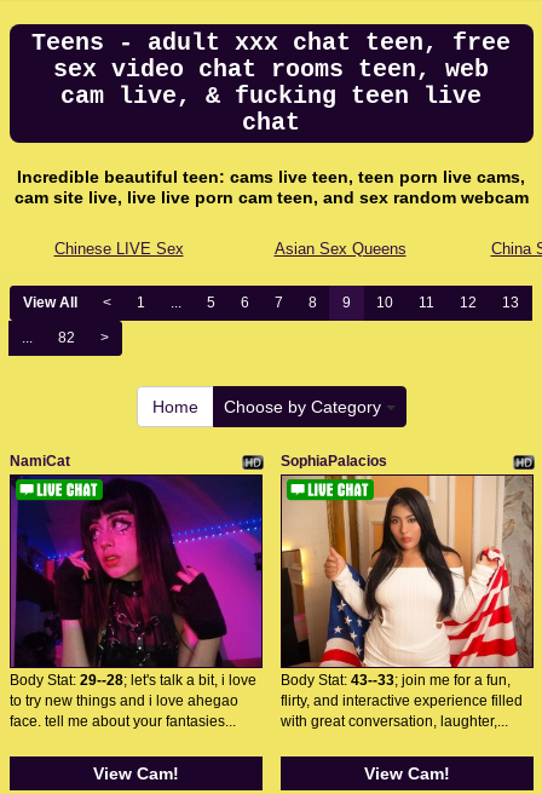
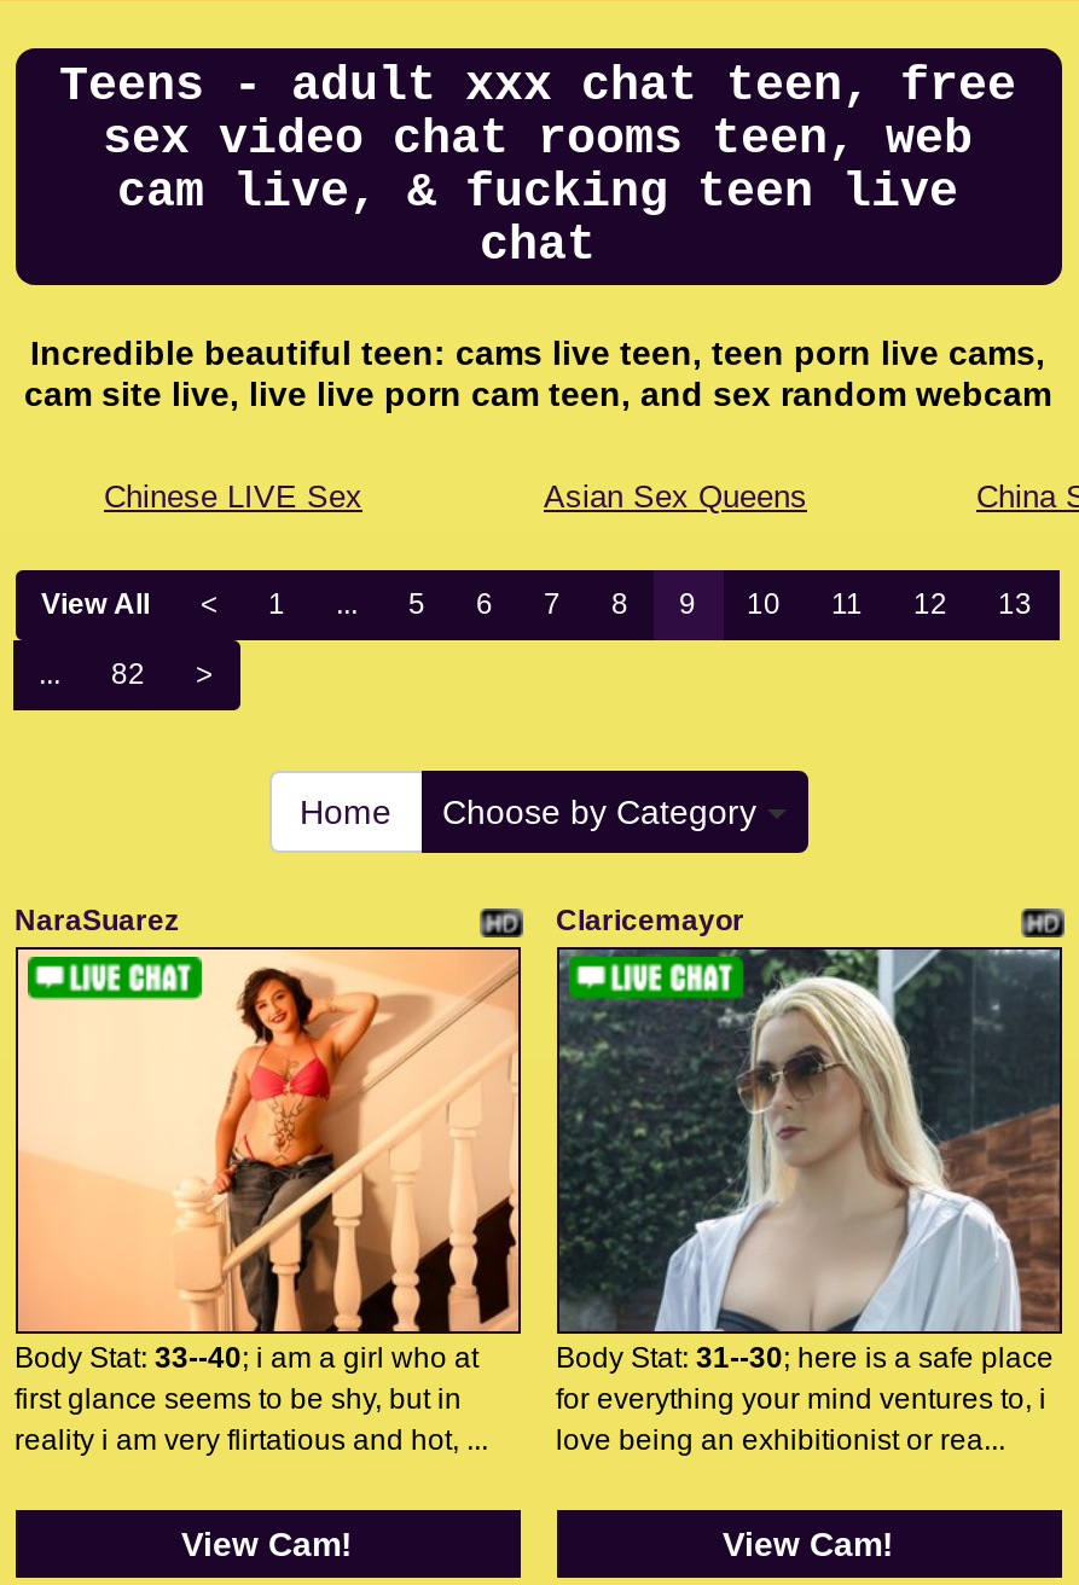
[9,453,70,470] NamiCat -> [14,904,179,937] NaraSuarez
[280,453,387,470] SophiaPalacios -> [556,904,744,937] Claricemayor
[9,474,263,730] [image] | Body Stat: 29--28; let's talk a bit, i love | to try new things and i love ahegao | face. tell me about your fantasies... -> [14,947,521,1457] [image] | Body Stat: 33--40; i am a girl who at | first glance seems to be shy, but in | reality i am very flirtatious and hot, ...
[280,474,534,730] [image] | Body Stat: 43--33; join me for a fun, | flirty, and interactive experience filled | with great conversation, laughter,... -> [556,947,1062,1457] [image] | Body Stat: 31--30; here is a safe place | for everything your mind ventures to, i | love being an exhibitionist or rea...

